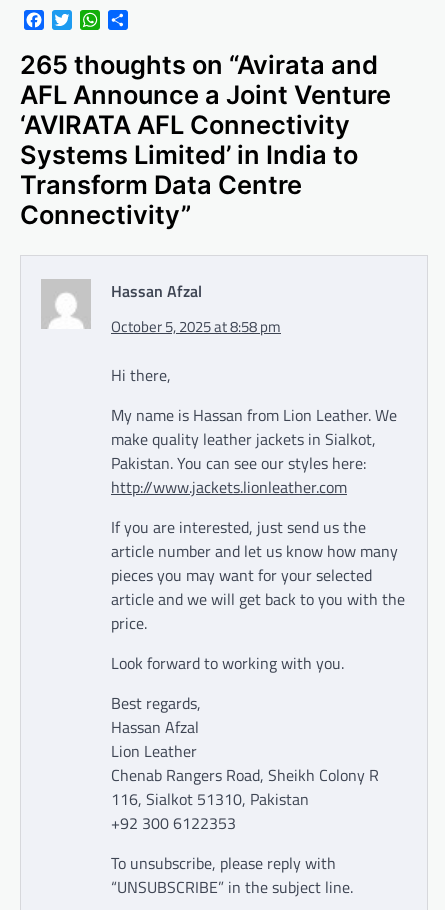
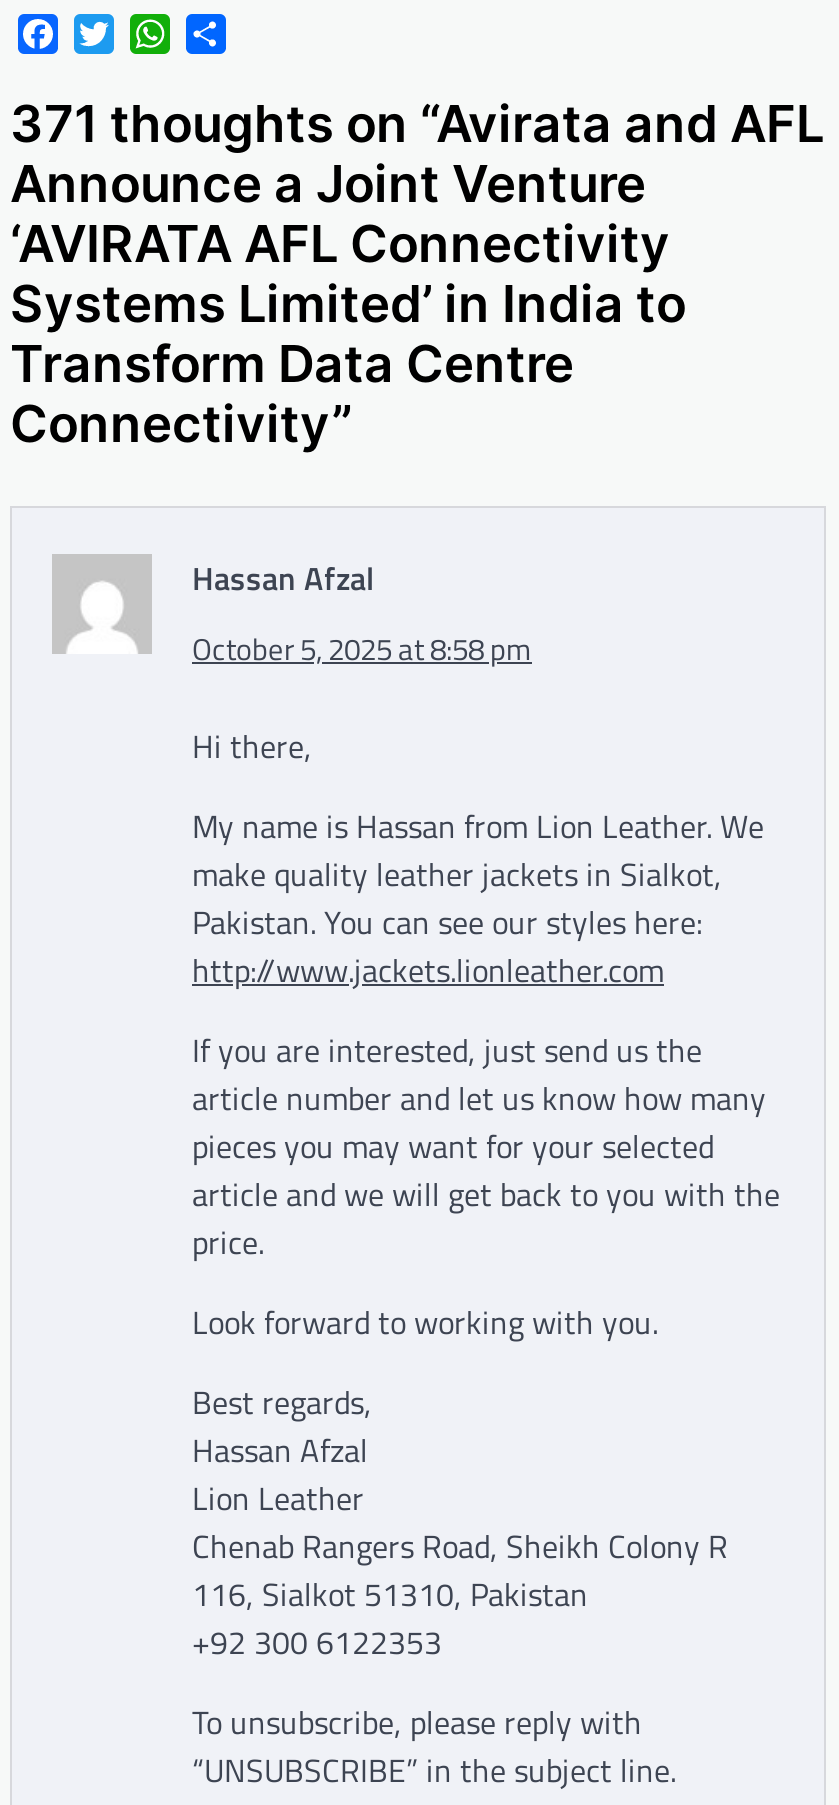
[20,49,391,110] 265 thoughts on “Avirata and | AFL Announce a Joint Venture -> [10,92,824,214] 371 thoughts on “Avirata and AFL | Announce a Joint Venture

